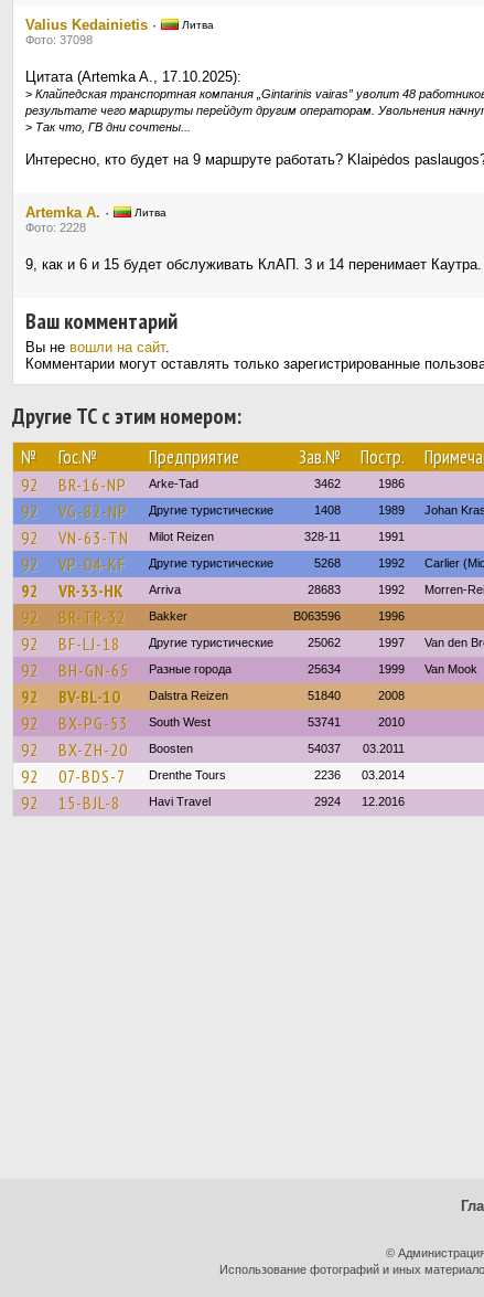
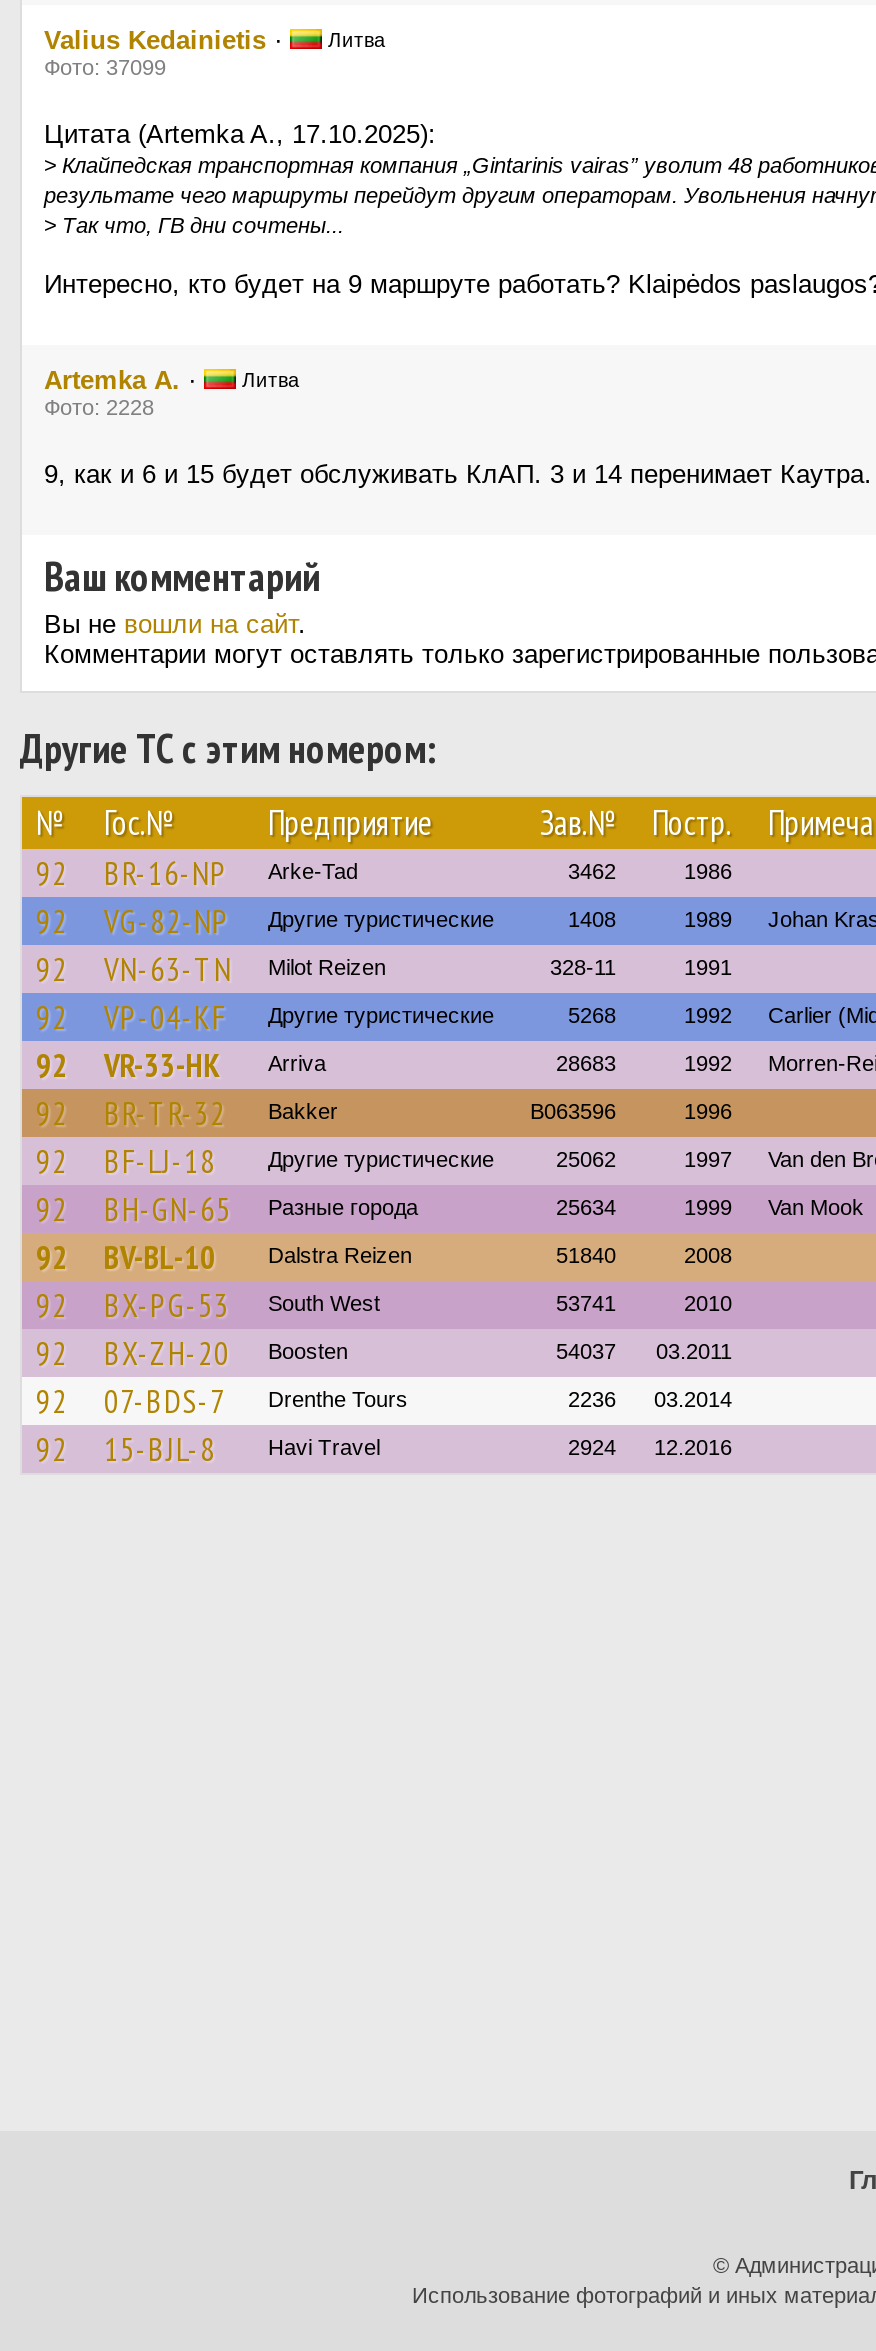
[25,33,93,46] Фото: 37098 -> [44,55,166,79] Фото: 37099

